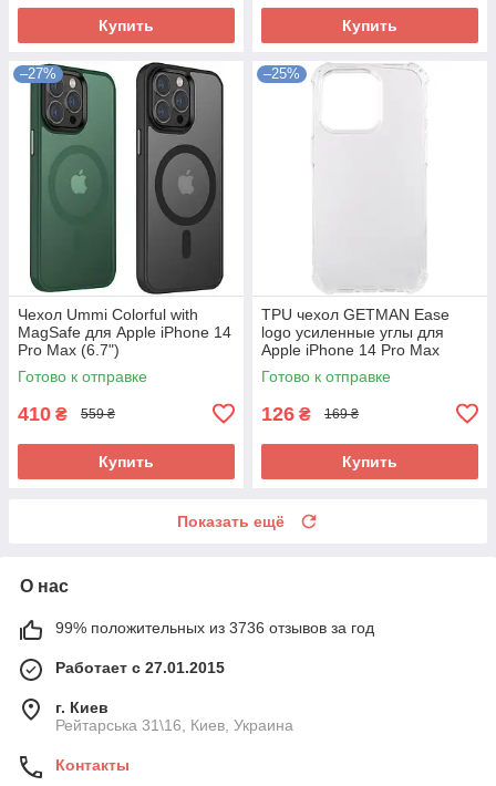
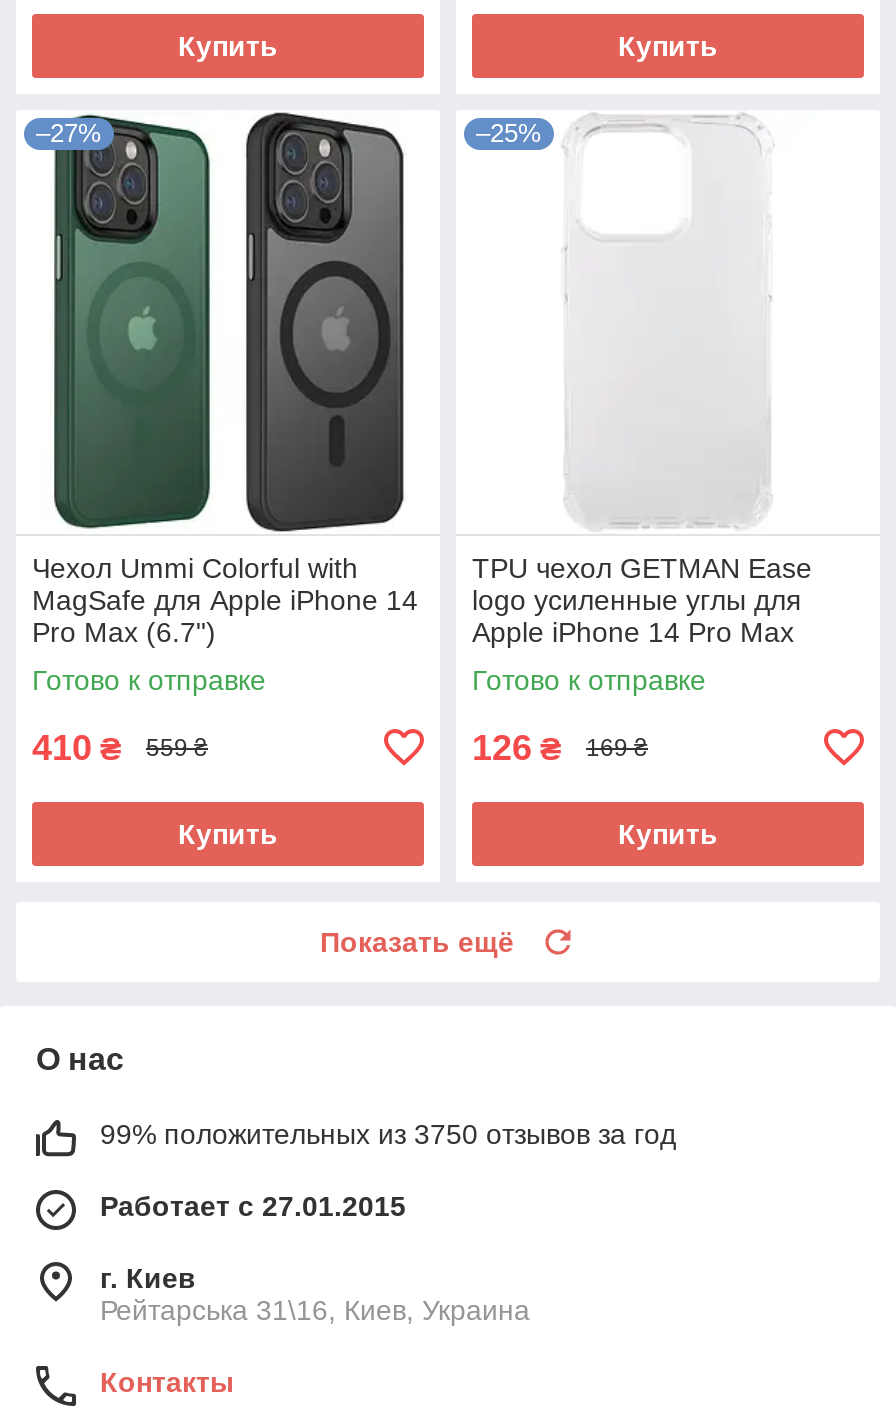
[55,619,374,636] 99% положительных из 3736 отзывов за год -> [100,1118,676,1150] 99% положительных из 3750 отзывов за год

